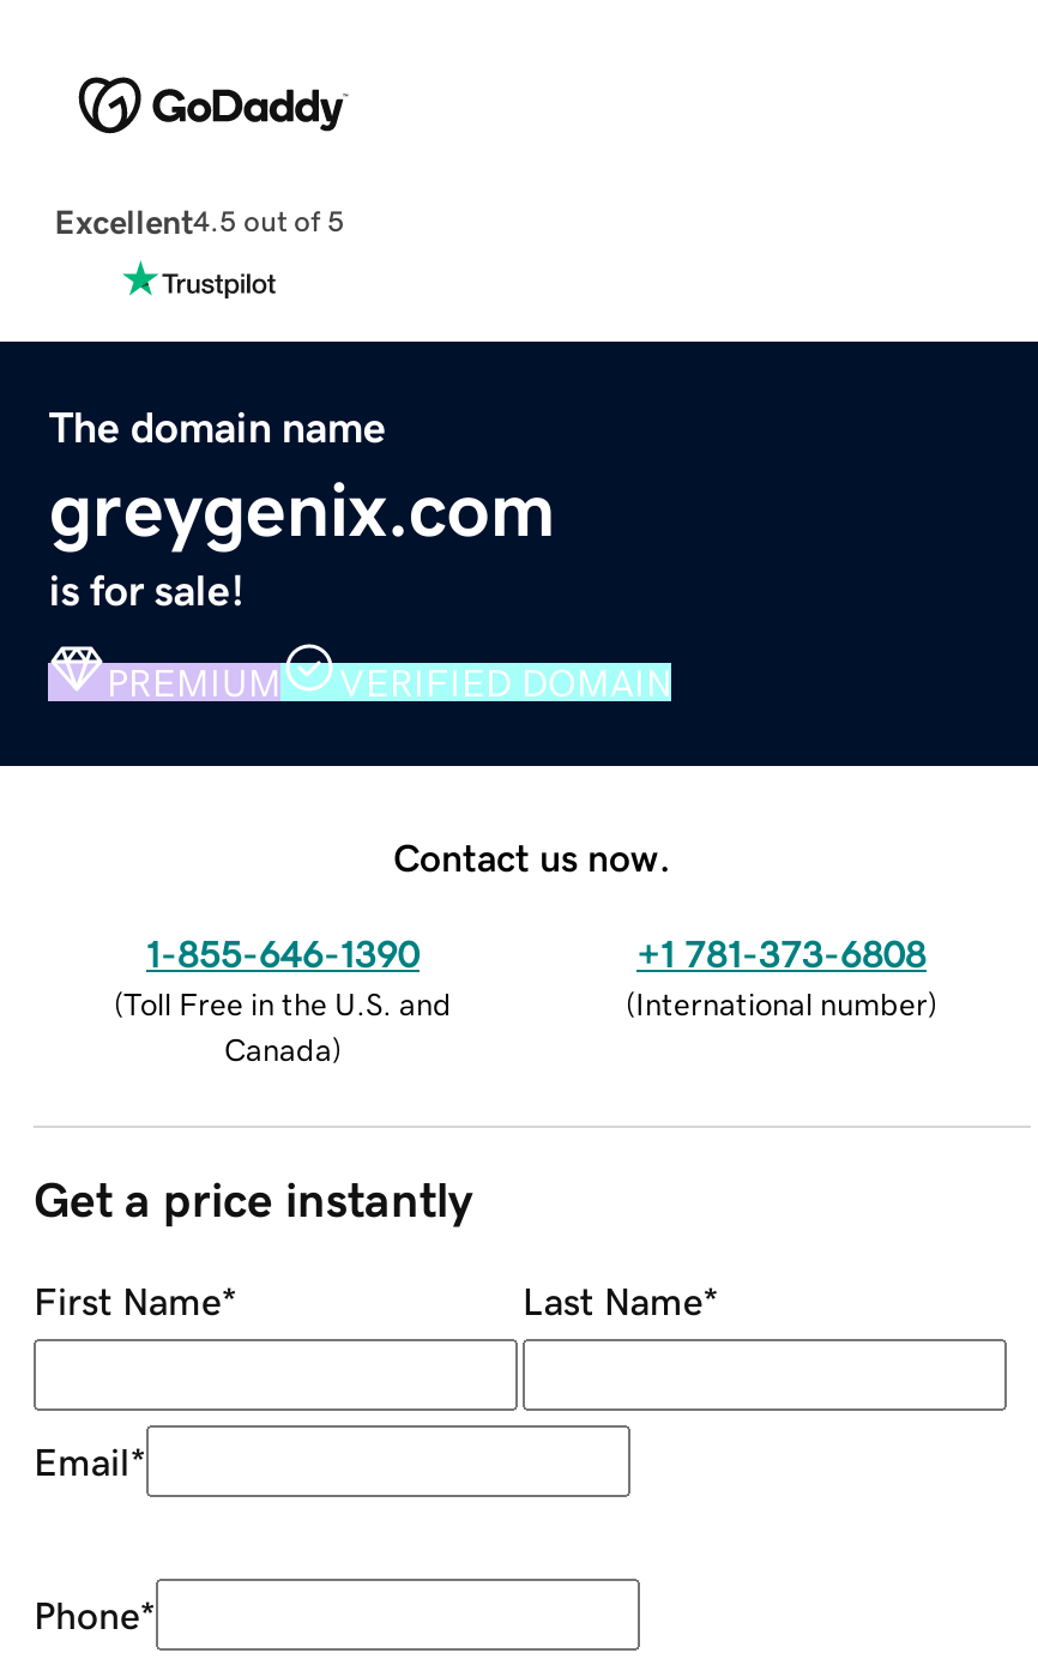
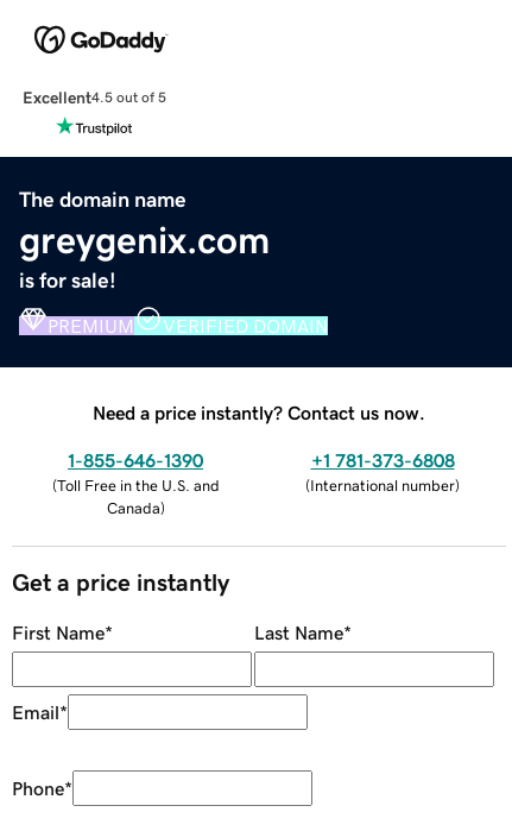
[393,837,671,875] Contact us now. -> [93,403,425,422] Need a price instantly? Contact us now.

